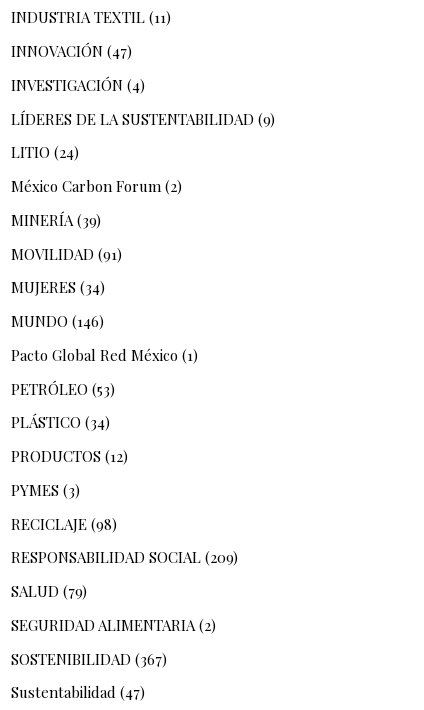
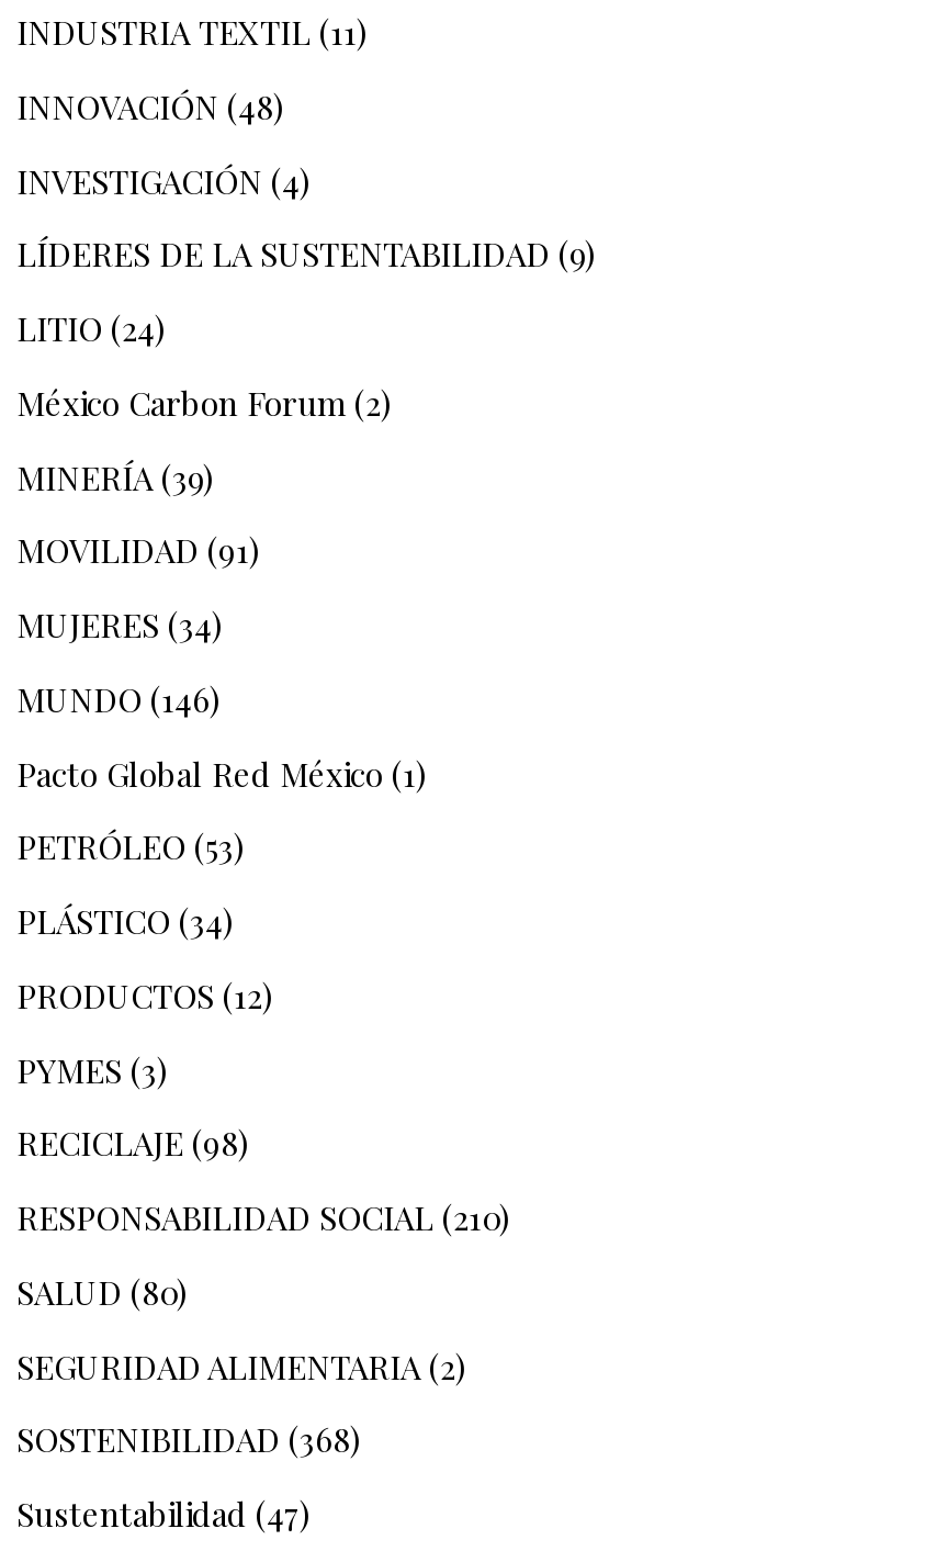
[11,41,132,61] INNOVACIÓN (47) -> [16,84,284,128] INNOVACIÓN (48)
[11,547,238,567] RESPONSABILIDAD SOCIAL (209) -> [16,1195,510,1239] RESPONSABILIDAD SOCIAL (210)
[11,581,87,601] SALUD (79) -> [16,1269,188,1313] SALUD (80)
[11,649,167,669] SOSTENIBILIDAD (367) -> [16,1418,361,1461] SOSTENIBILIDAD (368)

